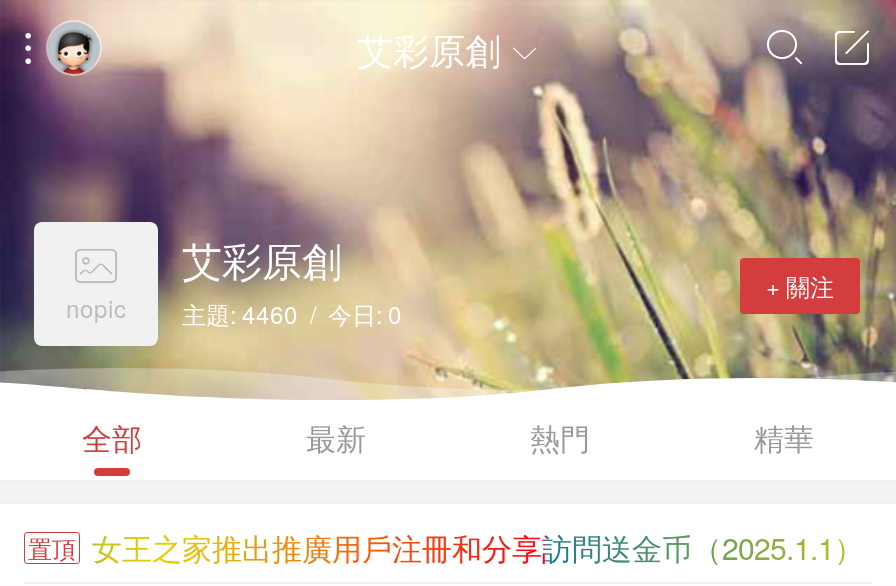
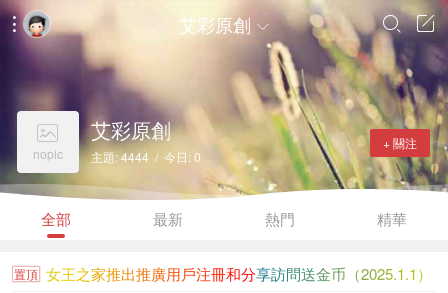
[66,290,402,330] nopic 主題: 4460 / 今日: 0 -> [33,145,201,165] nopic 主題: 4444 / 今日: 0

